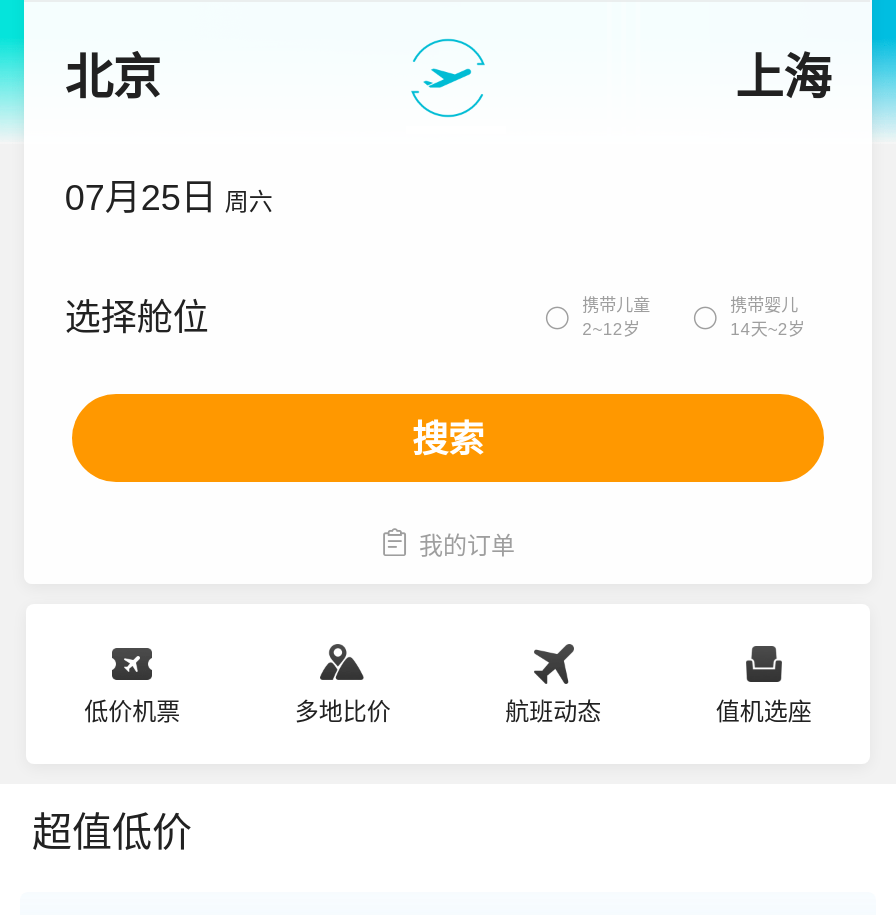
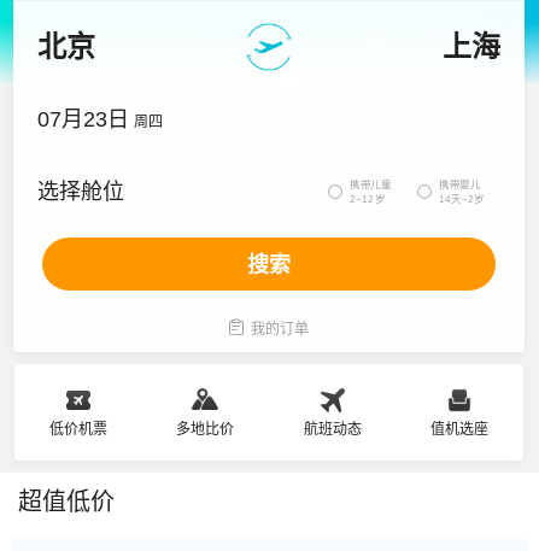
[65,178,273,218] 07月25日 周六 -> [38,107,163,131] 07月23日 周四

